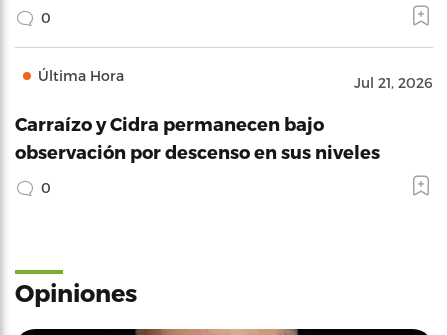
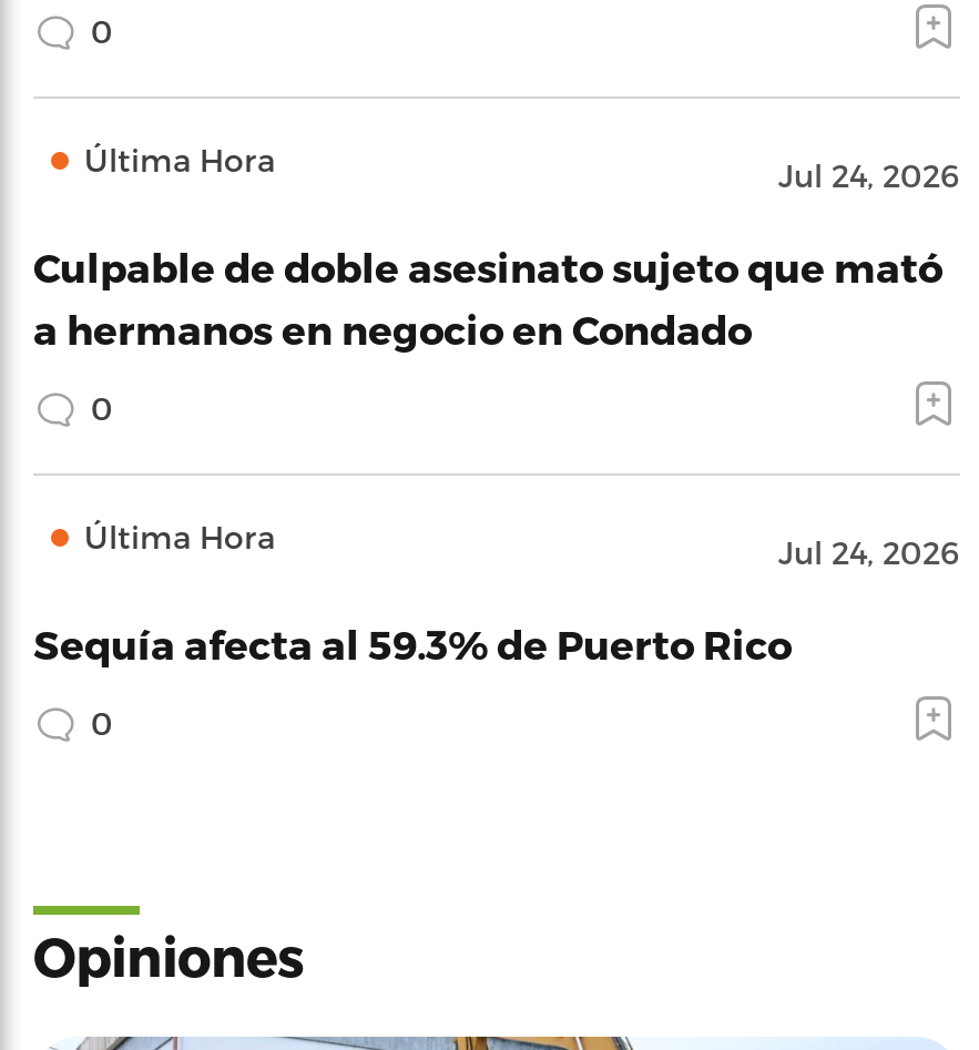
[15,74,433,162] Jul 21, 2026 | Carraízo y Cidra permanecen bajo | observación por descenso en sus niveles -> [33,156,960,666] Jul 24, 2026 | Culpable de doble asesinato sujeto que mató | a hermanos en negocio en Condado | 0 | Última Hora | Jul 24, 2026 | Sequía afecta al 59.3% de Puerto Rico

